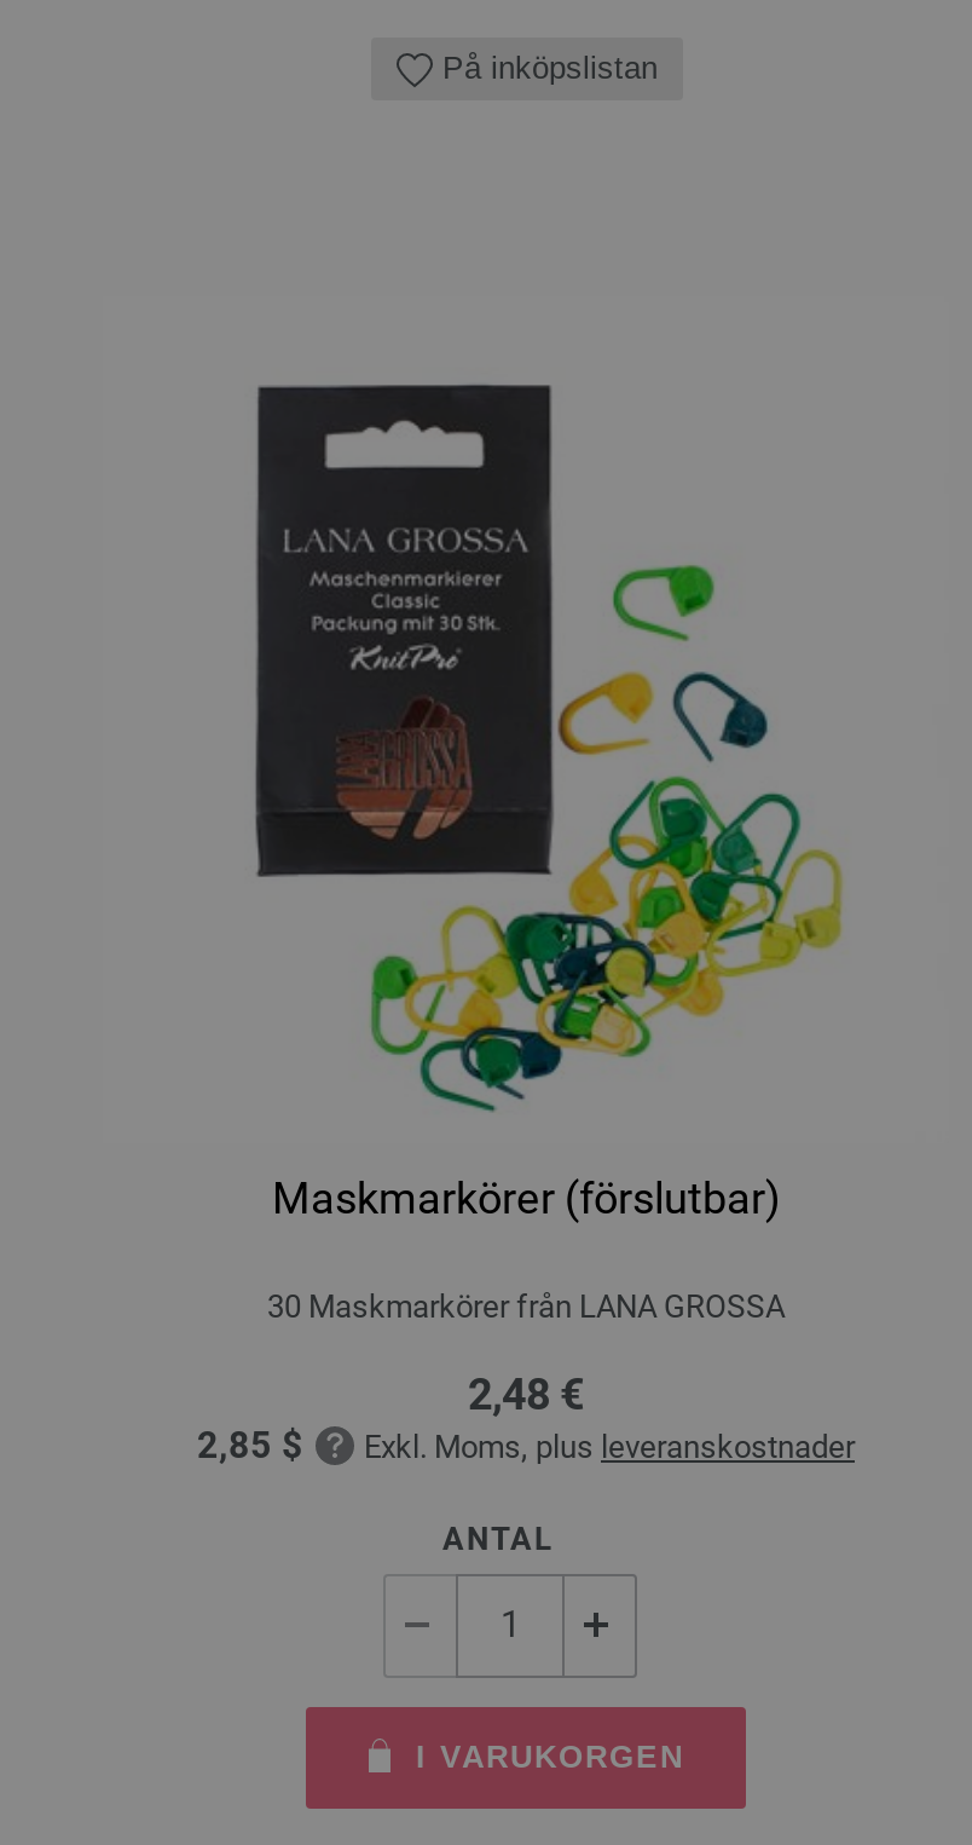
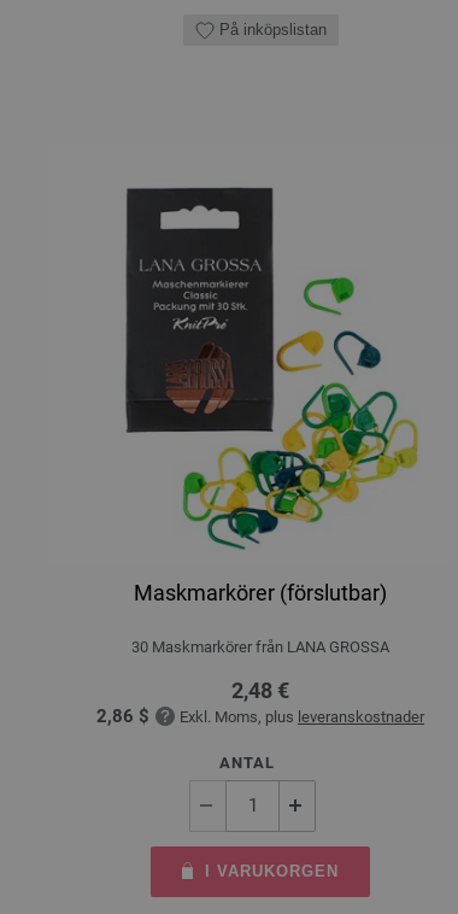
[197,1423,855,1466] 2,85 $ Exkl. Moms, plus leveranskostnader -> [96,705,424,726] 2,86 $ Exkl. Moms, plus leveranskostnader

